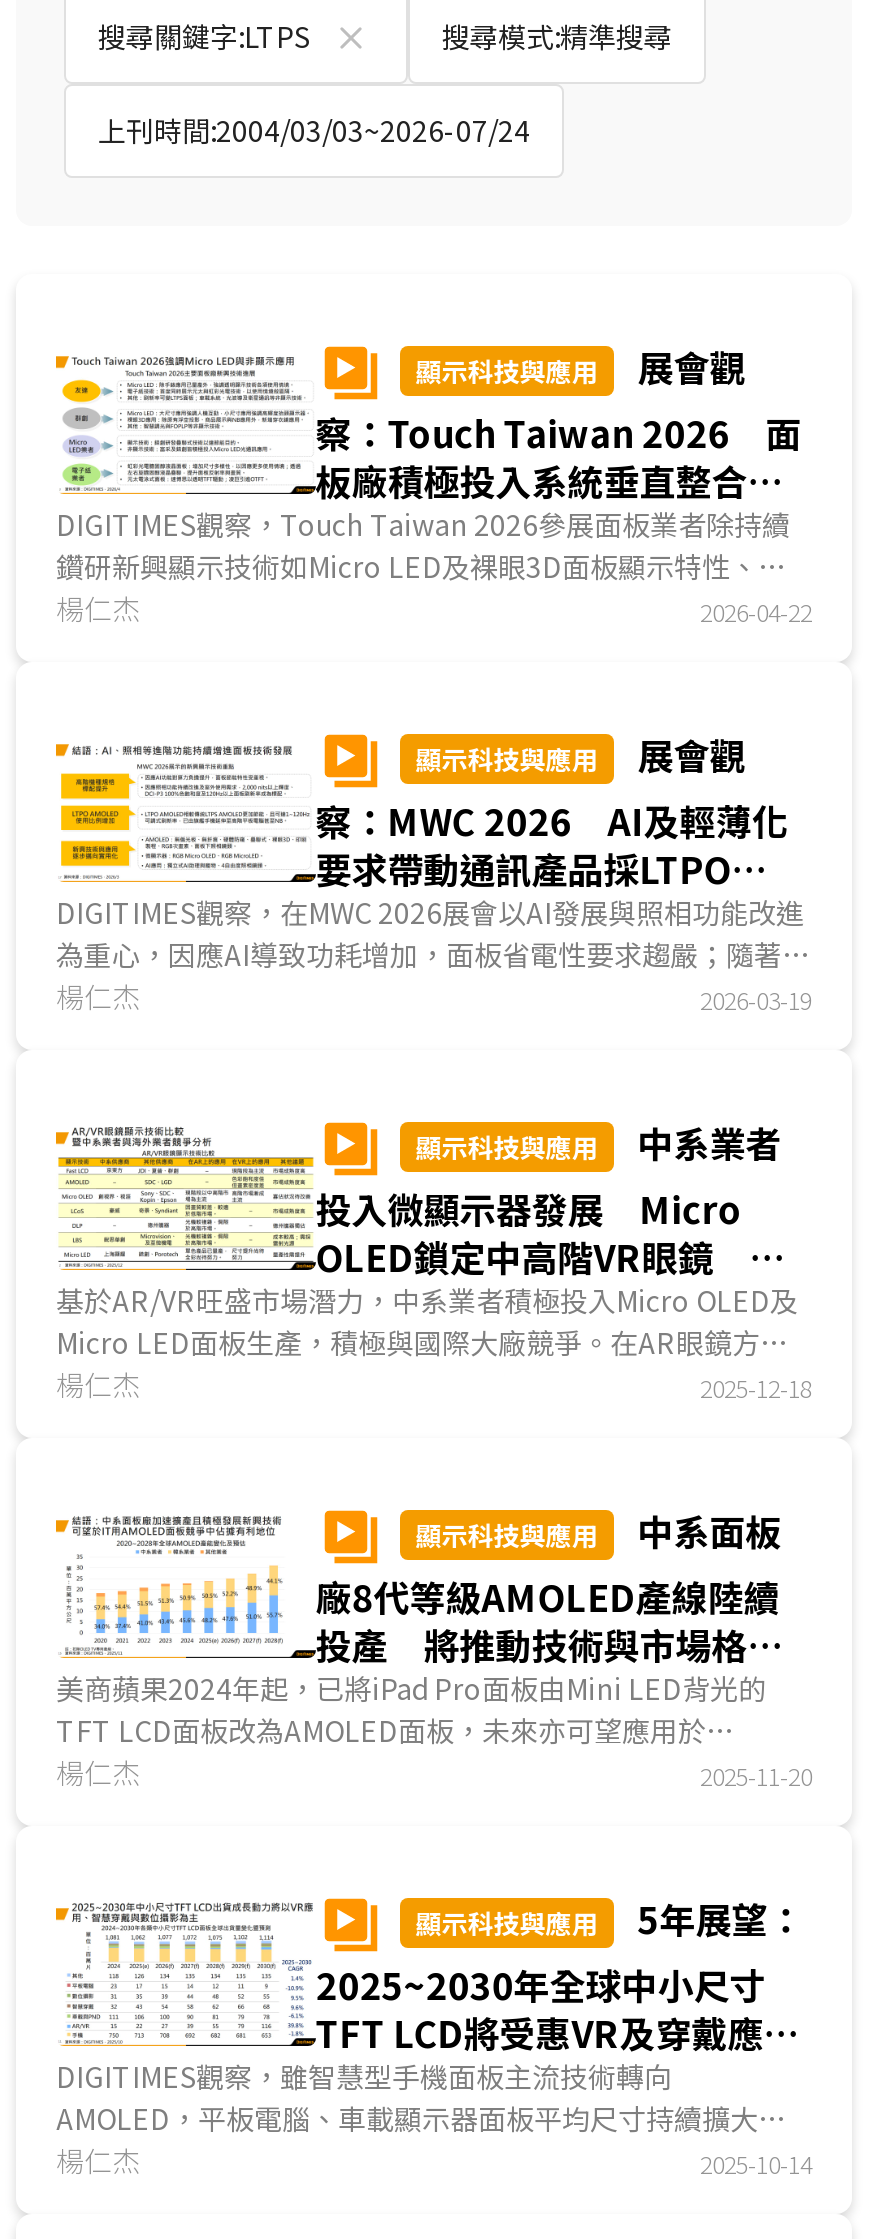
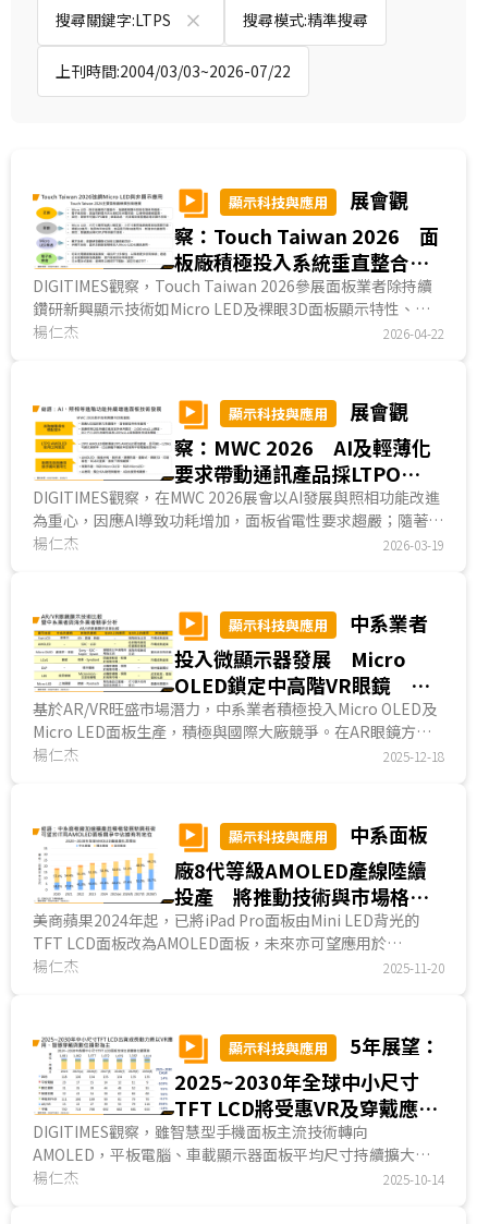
[98,110,530,150] 上刊時間:2004/03/03~2026-07/24 -> [56,60,291,82] 上刊時間:2004/03/03~2026-07/22

